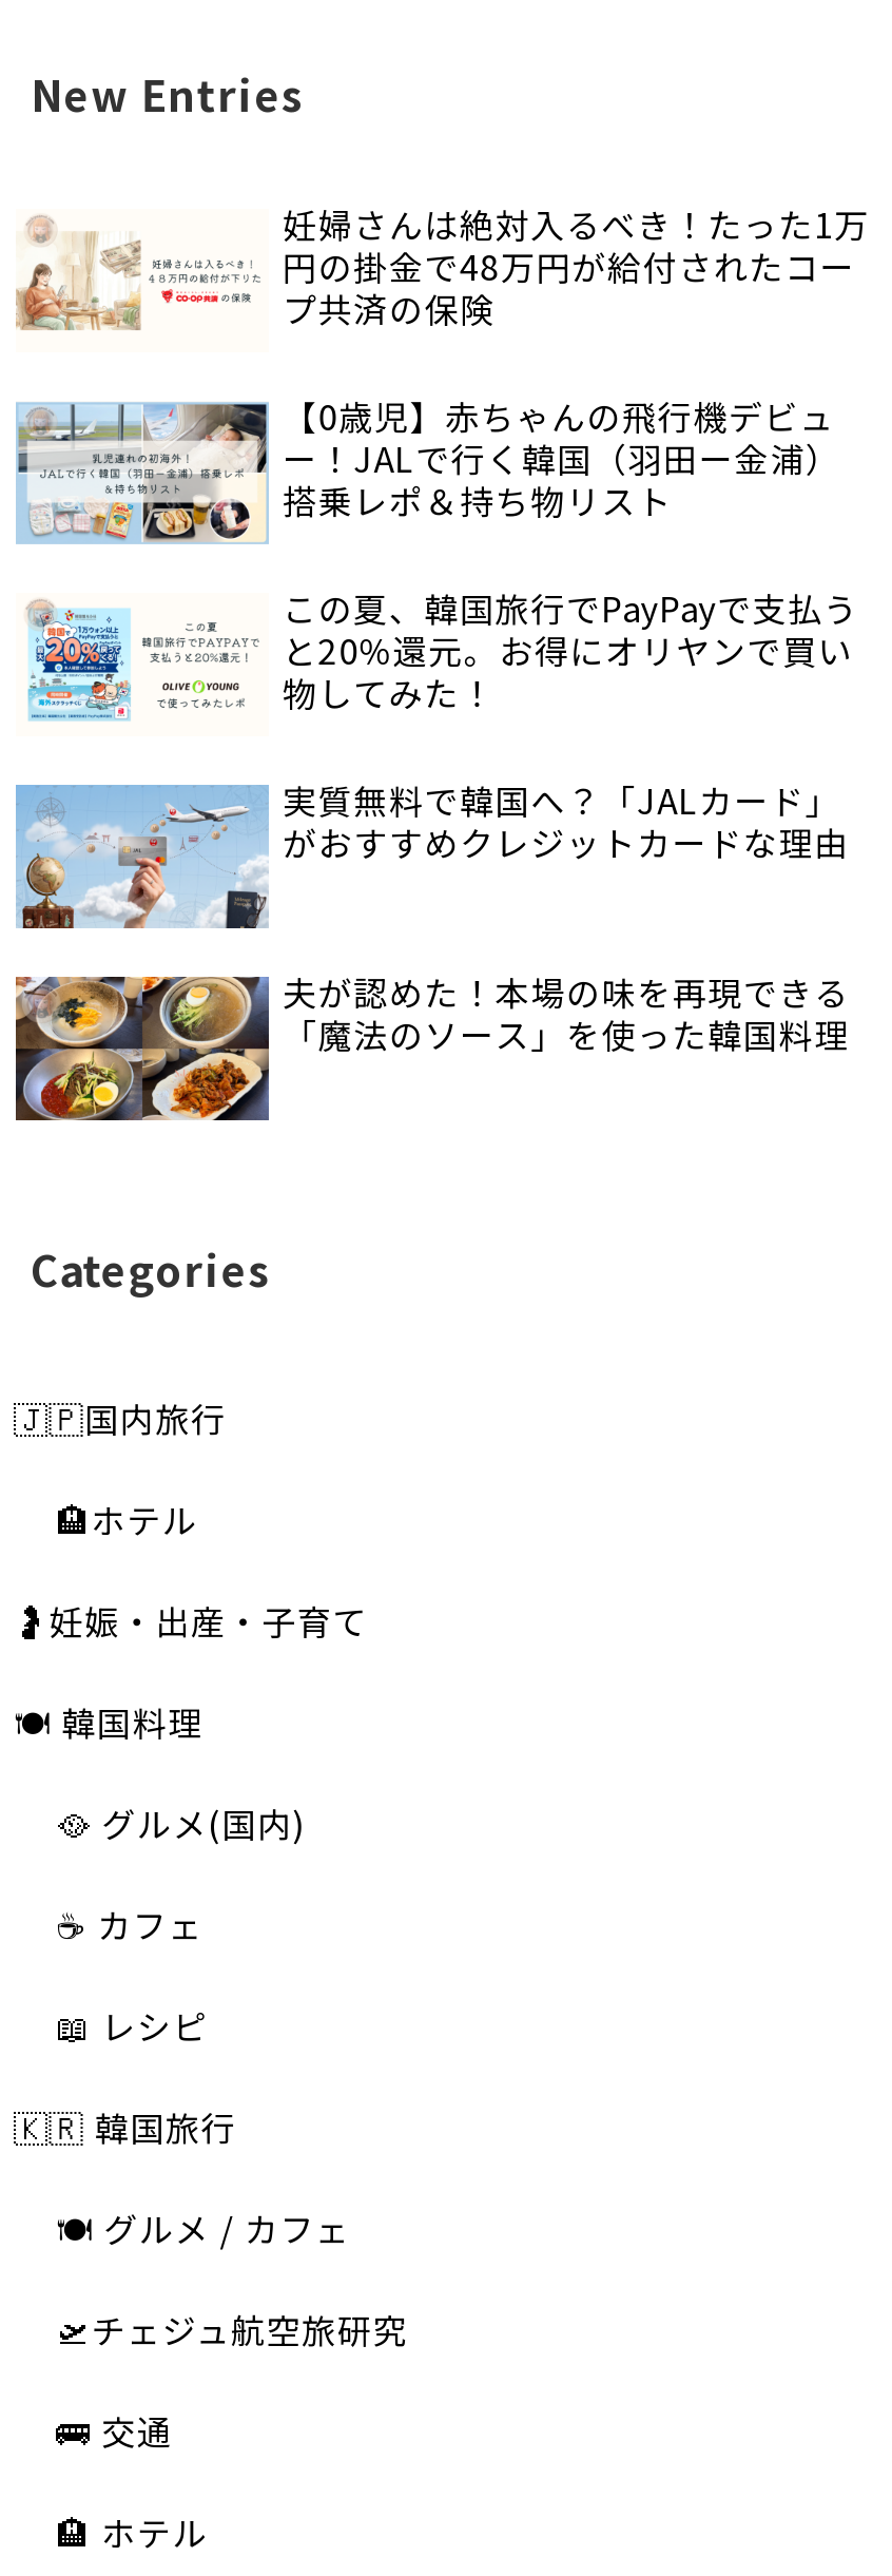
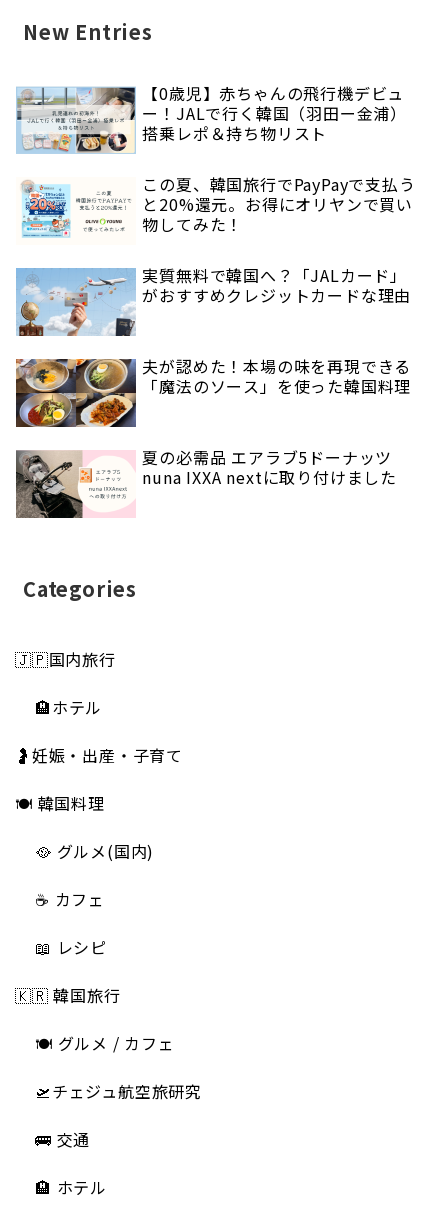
[16,199,870,334] [image] | 妊婦さんは絶対入るべき！たった1万 | 円の掛金で48万円が給付されたコー | プ共済の保険 -> none
moved [16,391,859,1059] -> [16,81,416,398]: [image] | 【0歳児】赤ちゃんの飛行機デビュ | ー！JALで行く韓国（羽田ー金浦） | ... | 夫が認めた！本場の味を再現できる | 「魔法のソース」を使った韓国料理
none -> [15,445,397,519] [image] | 夏の必需品 エアラブ5ドーナッツ | nuna IXXA nextに取り付けました

